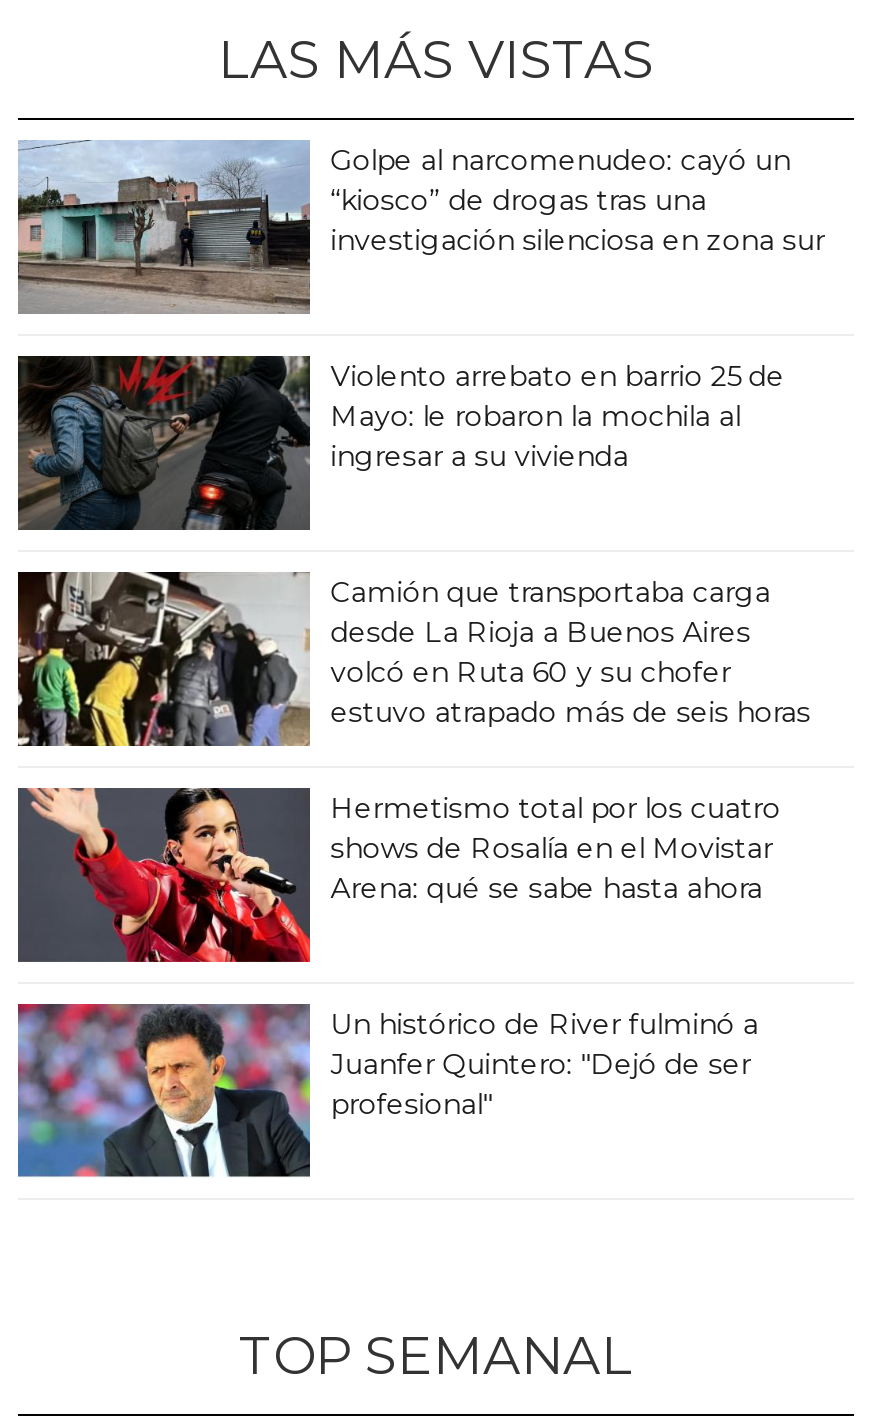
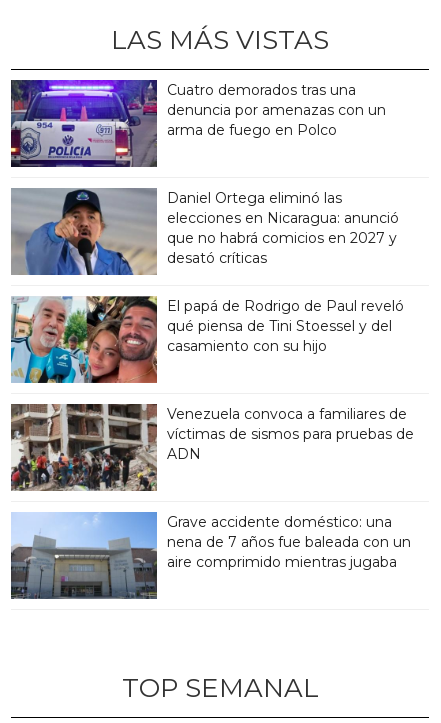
[16,140,825,314] [image] | Golpe al narcomenudeo: cayó un | “kiosco” de drogas tras una | investigación silenciosa en zona sur -> [10,79,386,167] [image] | Cuatro demorados tras una | denuncia por amenazas con un | arma de fuego en Polco
[18,354,785,532] [image] | Violento arrebato en barrio 25 de | Mayo: le robaron la mochila al | ingresar a su vivienda -> [11,188,399,276] [image] | Daniel Ortega eliminó las | elecciones en Nicaragua: anunció | que no habrá comicios en 2027 y | desató críticas
[16,570,811,748] [image] | Camión que transportaba carga | desde La Rioja a Buenos Aires | volcó en Ruta 60 y su chofer | estuvo atrapado más de seis horas -> [10,296,404,384] [image] | El papá de Rodrigo de Paul reveló | qué piensa de Tini Stoessel y del | casamiento con su hijo
[16,786,781,964] [image] | Hermetismo total por los cuatro | shows de Rosalía en el Movistar | Arena: qué se sabe hasta ahora -> [10,403,414,492] [image] | Venezuela convoca a familiares de | víctimas de sismos para pruebas de | ADN
[16,1002,759,1178] [image] | Un histórico de River fulminó a | Juanfer Quintero: "Dejó de ser | profesional" -> [10,511,411,600] [image] | Grave accidente doméstico: una | nena de 7 años fue baleada con un | aire comprimido mientras jugaba

